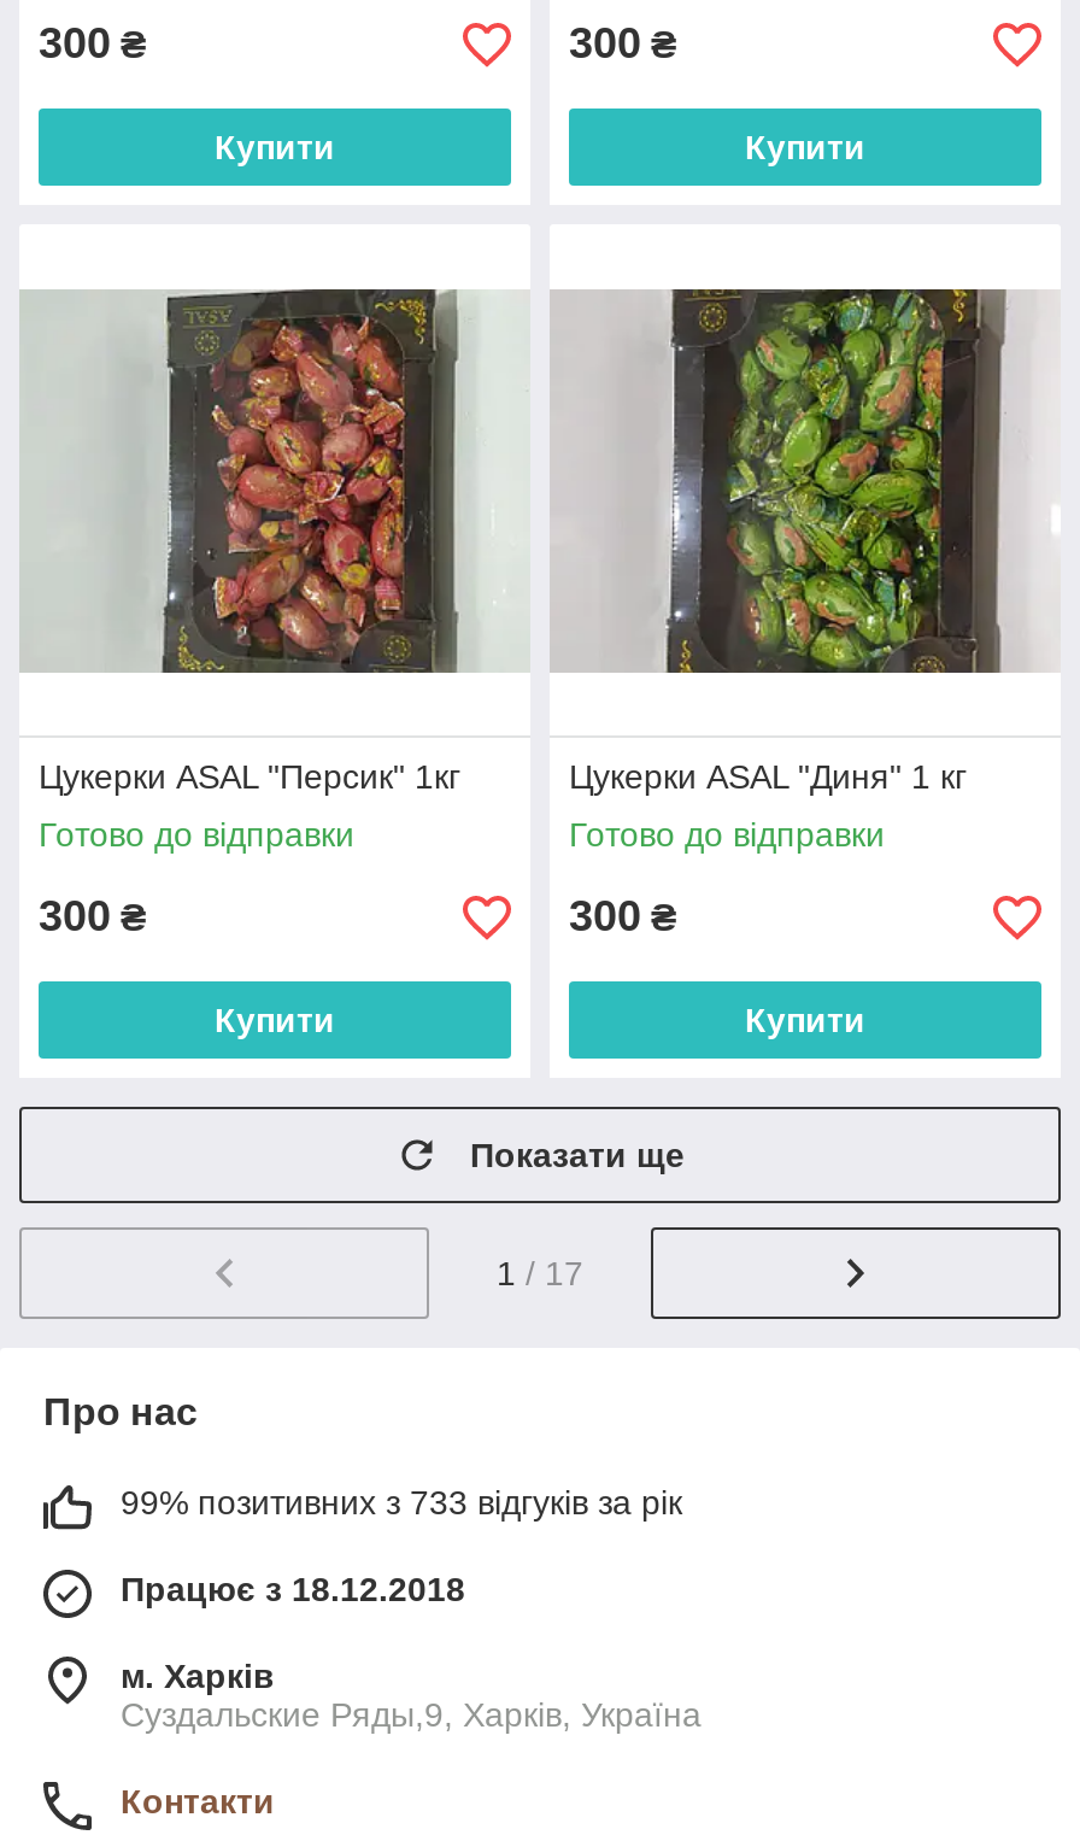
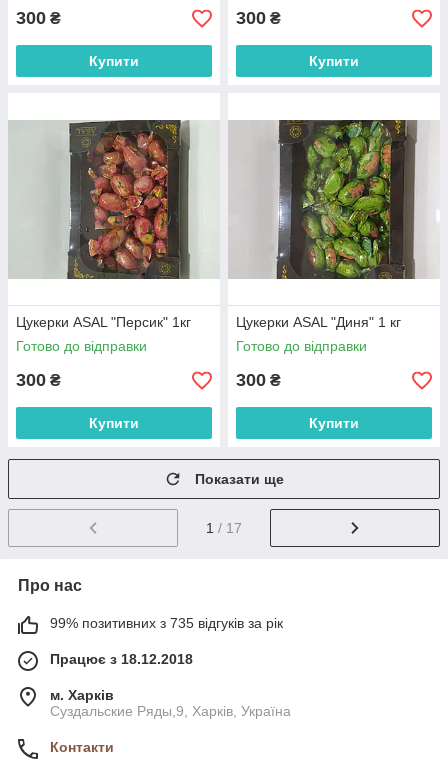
[121,1483,682,1522] 99% позитивних з 733 відгуків за рік -> [50,615,283,631] 99% позитивних з 735 відгуків за рік

